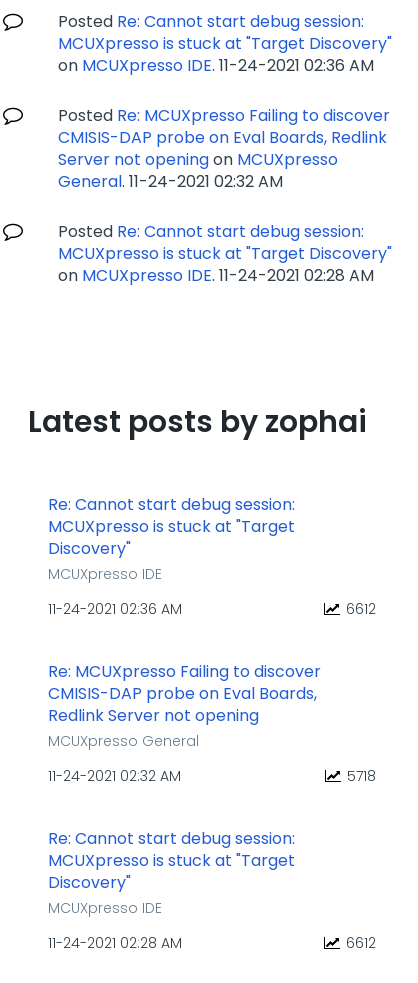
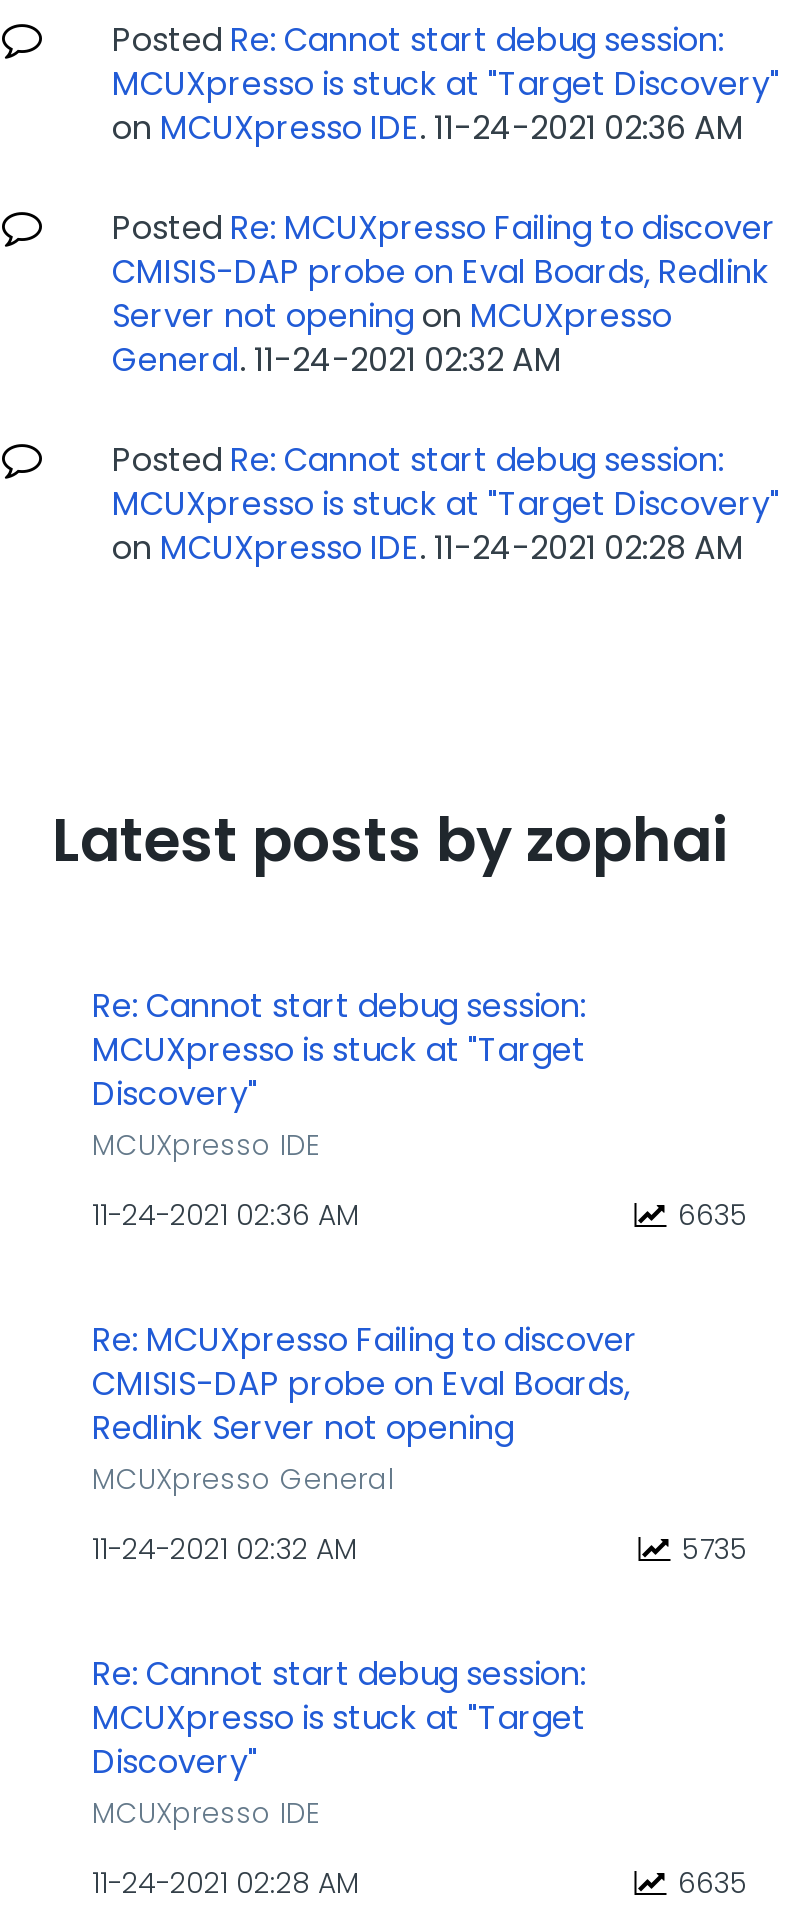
[342,599,376,619] 6612 -> [670,1195,748,1235] 6635
[343,766,376,786] 5718 -> [674,1529,748,1569] 5735
[342,933,376,953] 6612 -> [670,1863,748,1903] 6635

